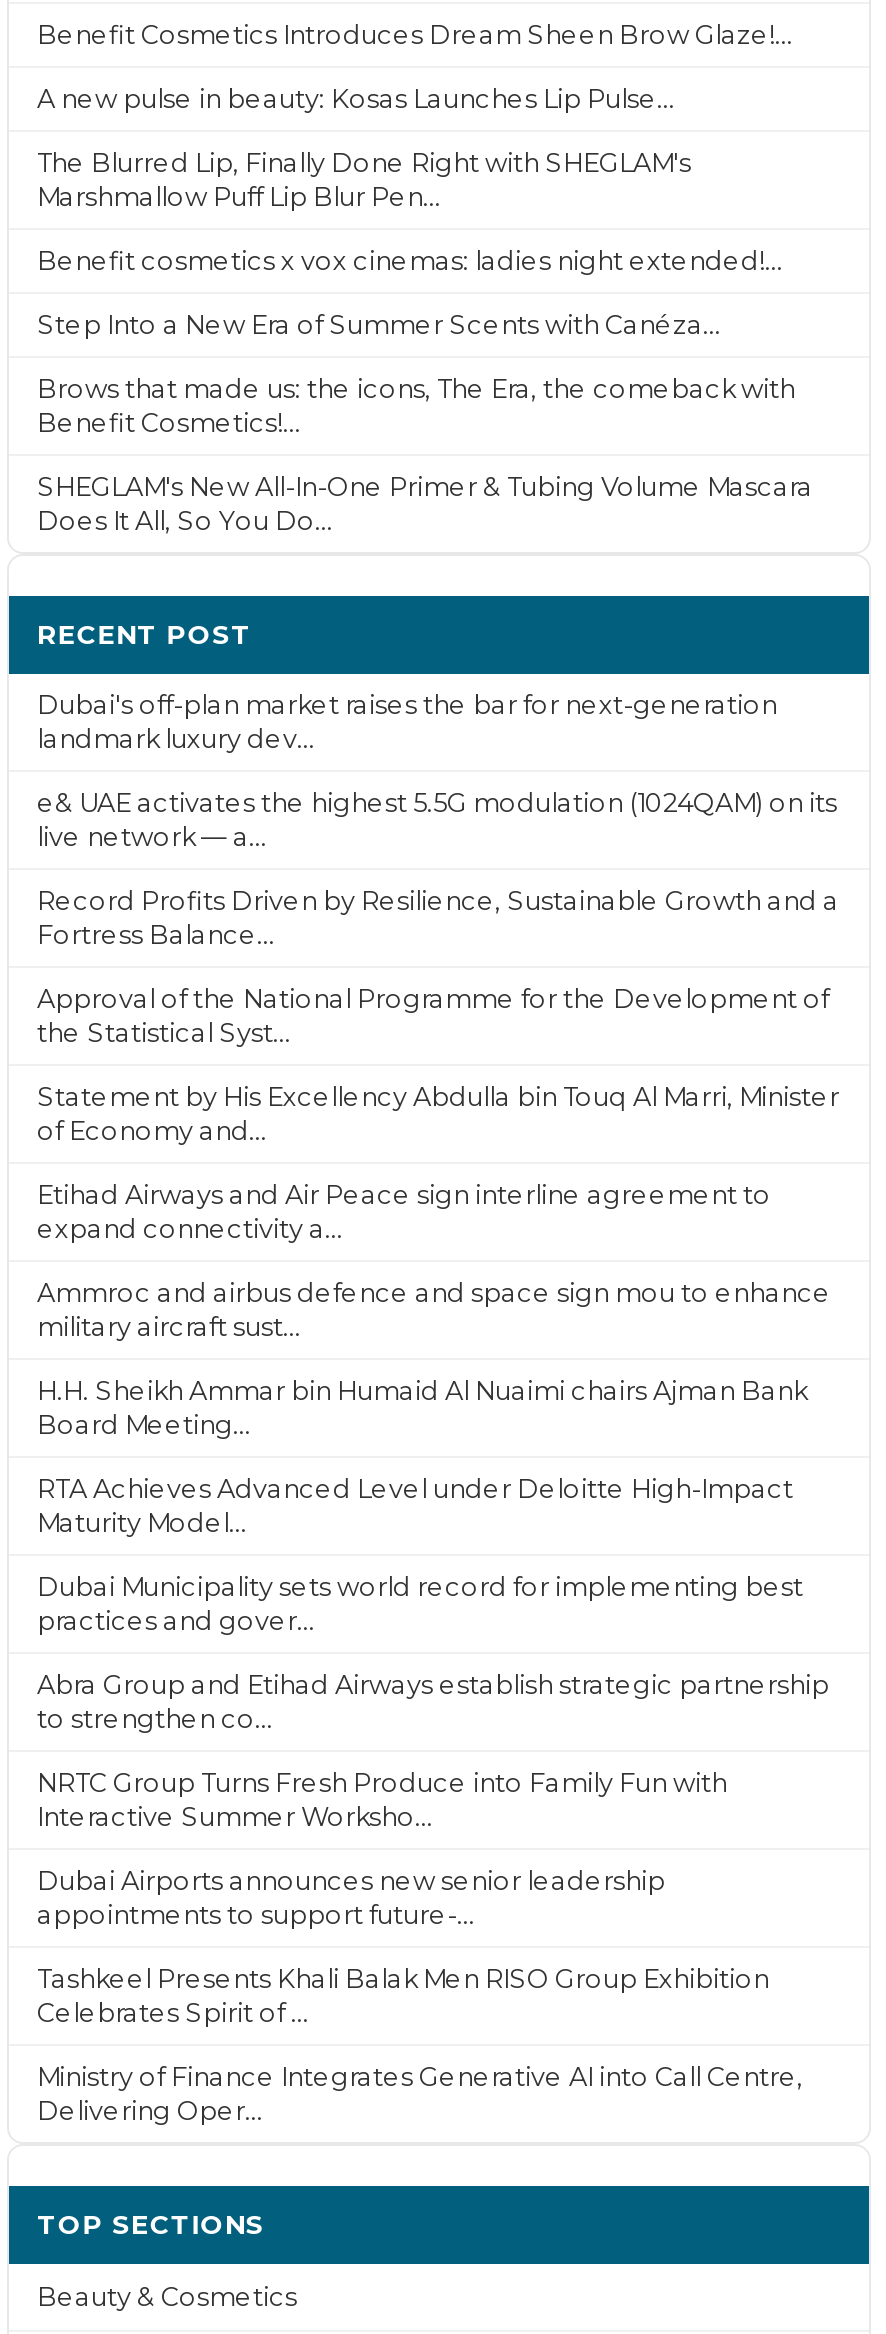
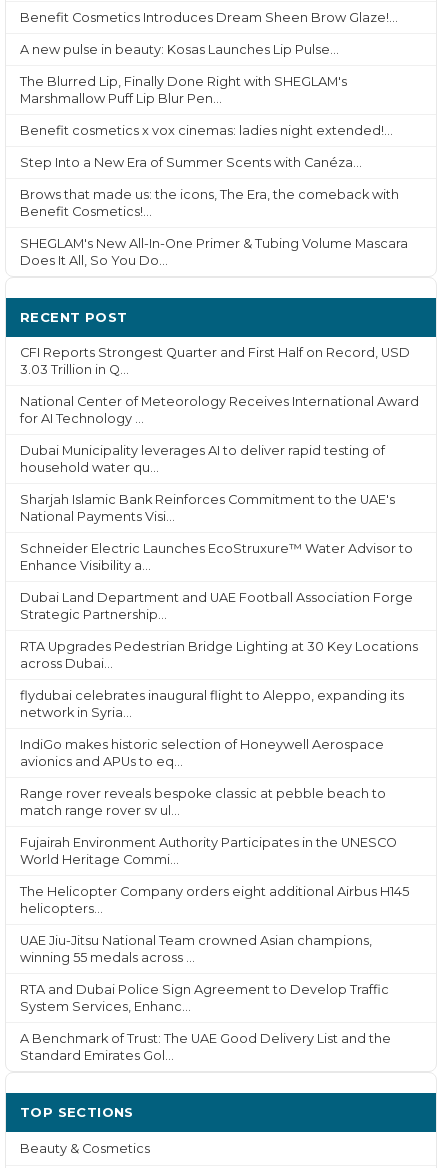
[37,690,777,754] Dubai's off-plan market raises the bar for next-generation | landmark luxury dev... -> [20,345,410,377] CFI Reports Strongest Quarter and First Half on Record, USD | 3.03 Trillion in Q...
[37,788,837,852] e& UAE activates the highest 5.5G modulation (1024QAM) on its | live network — a... -> [20,394,419,426] National Center of Meteorology Receives International Award | for AI Technology ...
[37,886,839,950] Record Profits Driven by Resilience, Sustainable Growth and a | Fortress Balance... -> [20,443,385,475] Dubai Municipality leverages AI to deliver rapid testing of | household water qu...
[37,984,829,1048] Approval of the National Programme for the Development of | the Statistical Syst... -> [20,492,395,524] Sharjah Islamic Bank Reinforces Commitment to the UAE's | National Payments Visi...
[37,1082,839,1146] Statement by His Excellency Abdulla bin Touq Al Marri, Minister | of Economy and... -> [20,541,413,573] Schneider Electric Launches EcoStruxure™ Water Advisor to | Enhance Visibility a...
[37,1180,771,1244] Etihad Airways and Air Peace sign interline agreement to | expand connectivity a... -> [20,590,413,622] Dubai Land Department and UAE Football Association Forge | Strategic Partnership...
[37,1278,831,1342] Ammroc and airbus defence and space sign mou to enhance | military aircraft sust... -> [20,639,418,671] RTA Upgrades Pedestrian Bridge Lighting at 30 Key Locations | across Dubai...
[37,1376,807,1440] H.H. Sheikh Ammar bin Humaid Al Nuaimi chairs Ajman Bank | Board Meeting... -> [20,688,404,720] flydubai celebrates inaugural flight to Aleppo, expanding its | network in Syria...
[37,1474,793,1538] RTA Achieves Advanced Level under Deloitte High-Impact | Maturity Model... -> [20,737,384,769] IndiGo makes historic selection of Honeywell Aerospace | avionics and APUs to eq...
[37,1572,803,1636] Dubai Municipality sets world record for implementing best | practices and gover... -> [20,786,386,818] Range rover reveals bespoke classic at pebble beach to | match range rover sv ul...
[37,1670,829,1734] Abra Group and Etihad Airways establish strategic partnership | to strengthen co... -> [20,835,397,867] Fujairah Environment Authority Participates in the UNESCO | World Heritage Commi...
[37,1768,727,1832] NRTC Group Turns Fresh Produce into Family Fun with | Interactive Summer Worksho... -> [20,884,409,916] The Helicopter Company orders eight additional Airbus H145 | helicopters...
[37,1866,665,1930] Dubai Airports announces new senior leadership | appointments to support future-... -> [20,933,372,965] UAE Jiu-Jitsu National Team crowned Asian champions, | winning 55 medals across ...
[37,1964,769,2028] Tashkeel Presents Khali Balak Men RISO Group Exhibition | Celebrates Spirit of ... -> [20,982,389,1014] RTA and Dubai Police Sign Agreement to Develop Traffic | System Services, Enhanc...
[37,2062,803,2126] Ministry of Finance Integrates Generative AI into Call Centre, | Delivering Oper... -> [20,1031,391,1063] A Benchmark of Trust: The UAE Good Delivery List and the | Standard Emirates Gol...

